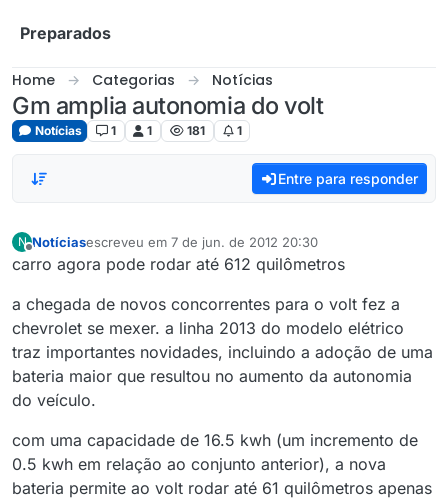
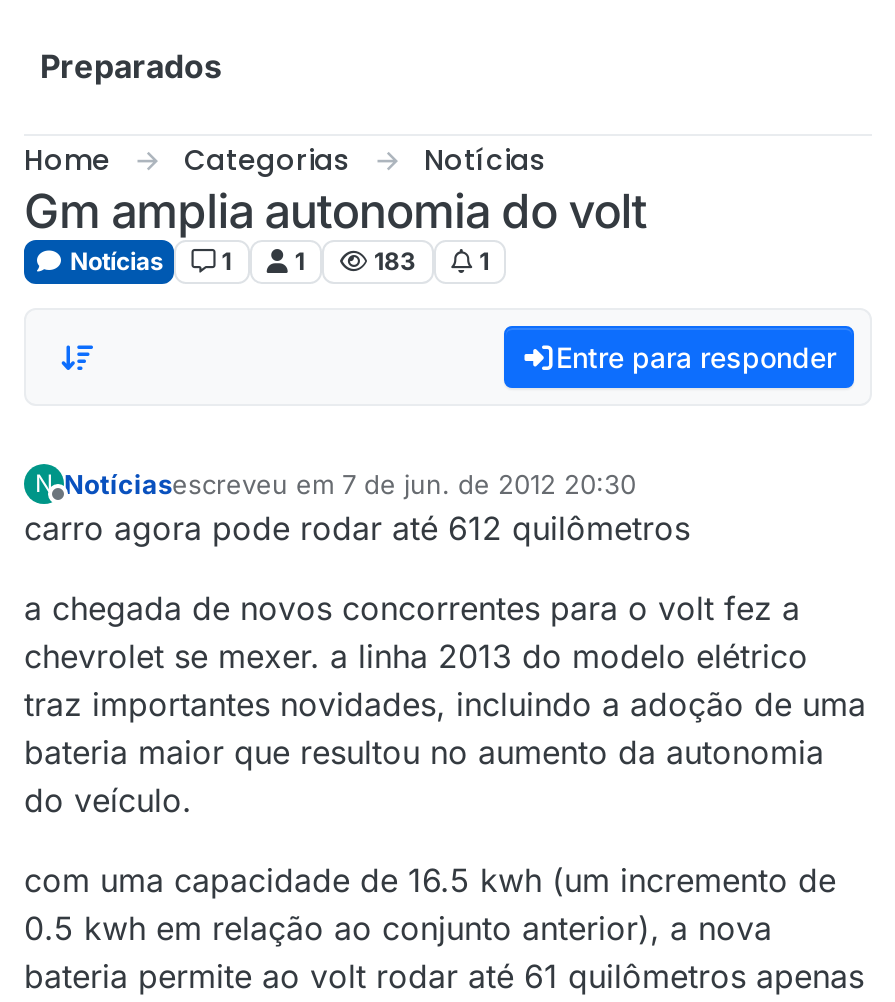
[187,123,205,138] 181 -> [374,246,416,276] 183

